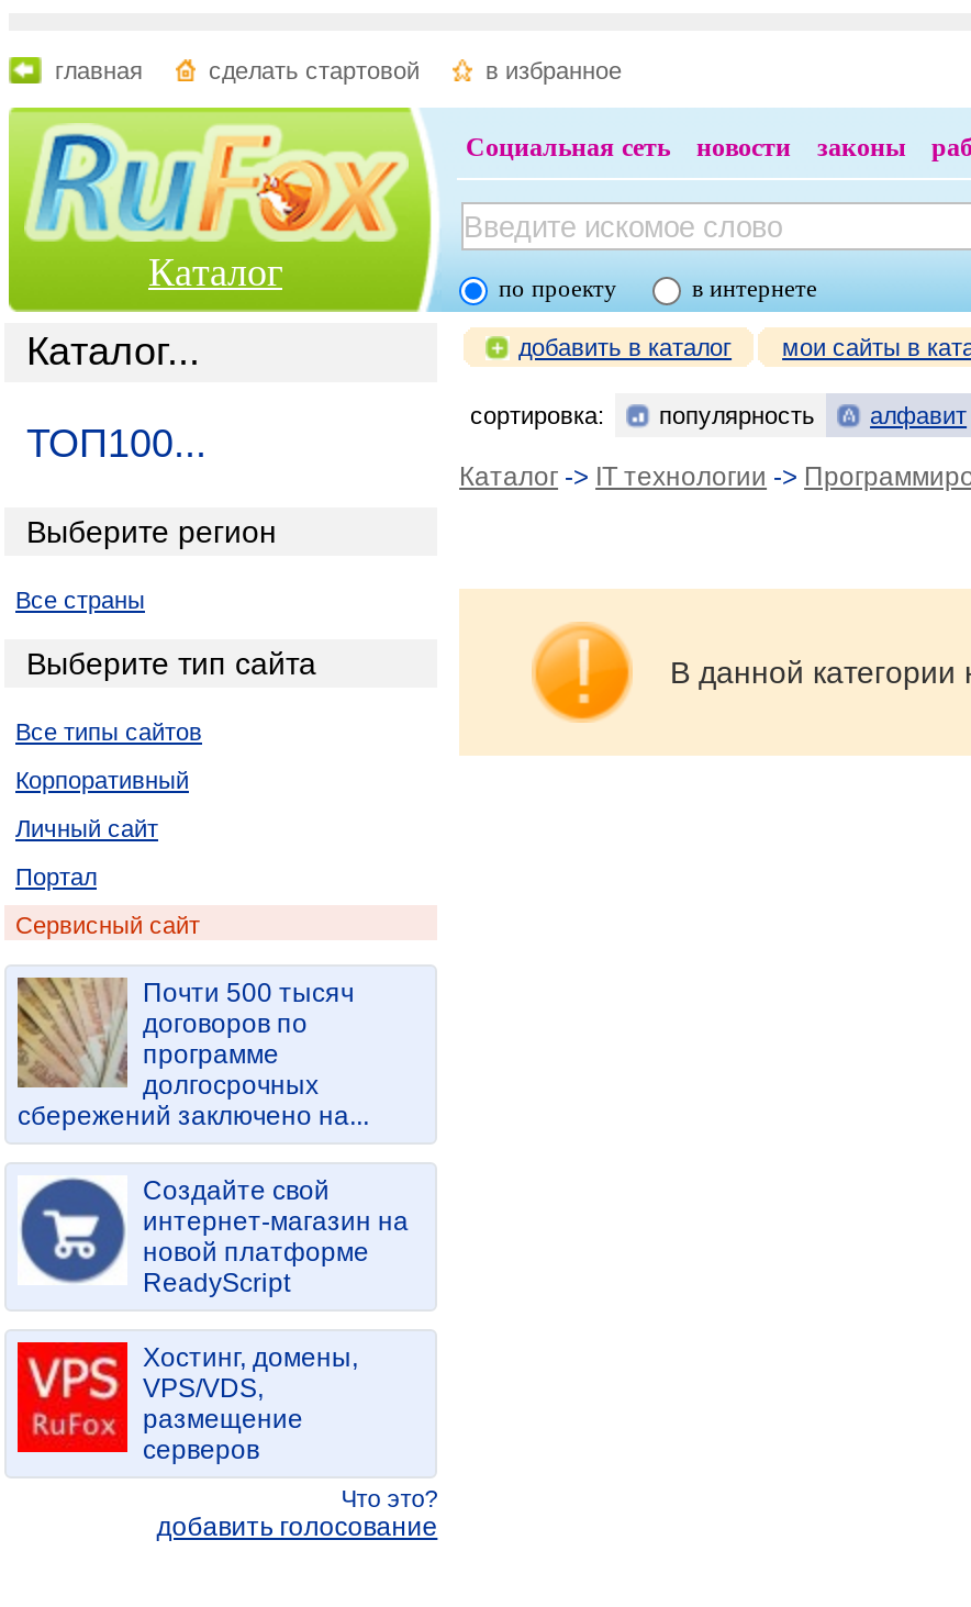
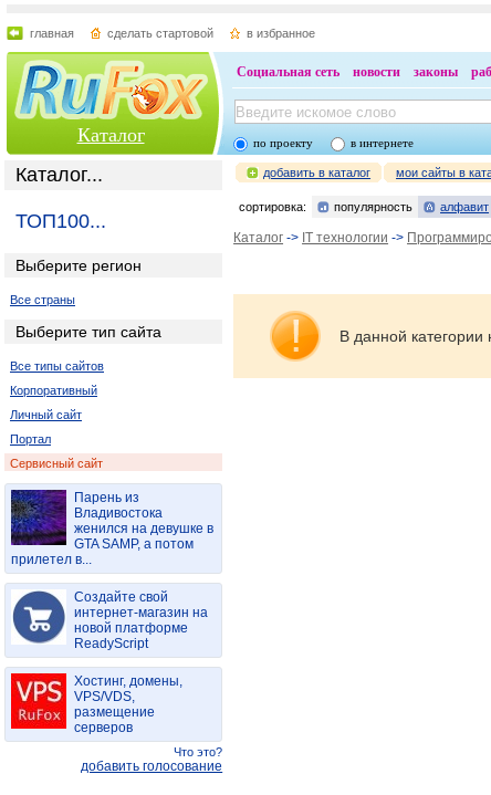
[15,975,369,1131] [image] | Почти 500 тысяч | договоров по | программе | долгосрочных | сбережений заключено на... -> [10,489,213,567] [image] | Парень из | Владивостока | женился на девушке в | GTA SAMP, а потом | прилетел в...

